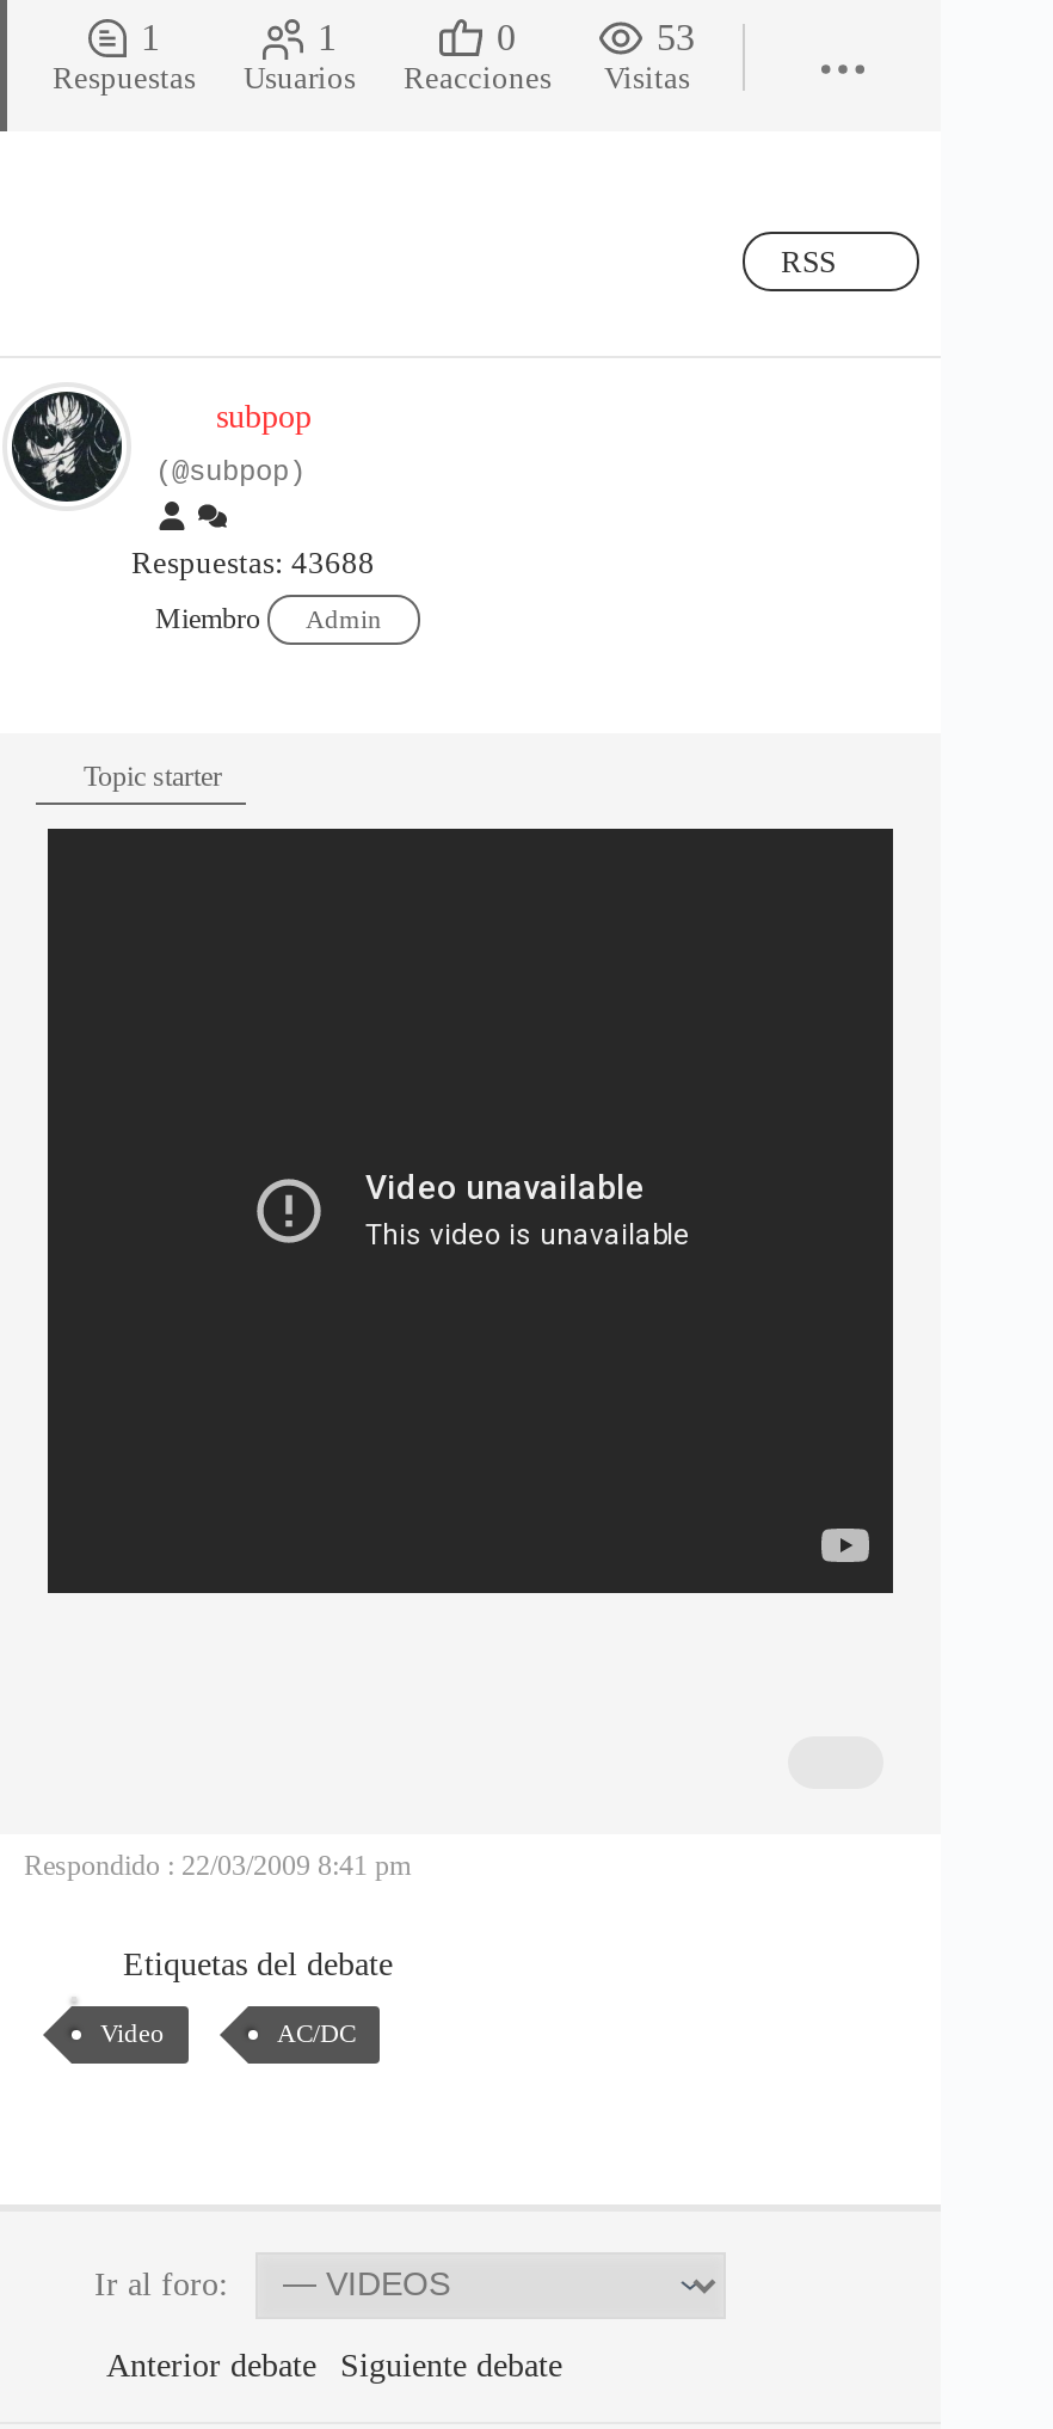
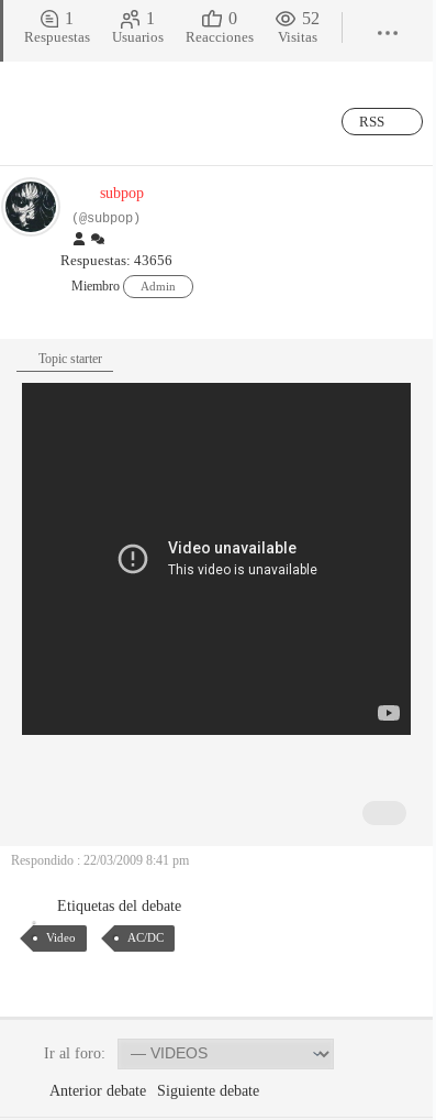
[657,17,695,57] 53 -> [302,9,320,28] 52
[131,545,375,580] Respuestas: 43688 -> [60,252,172,268] Respuestas: 43656

